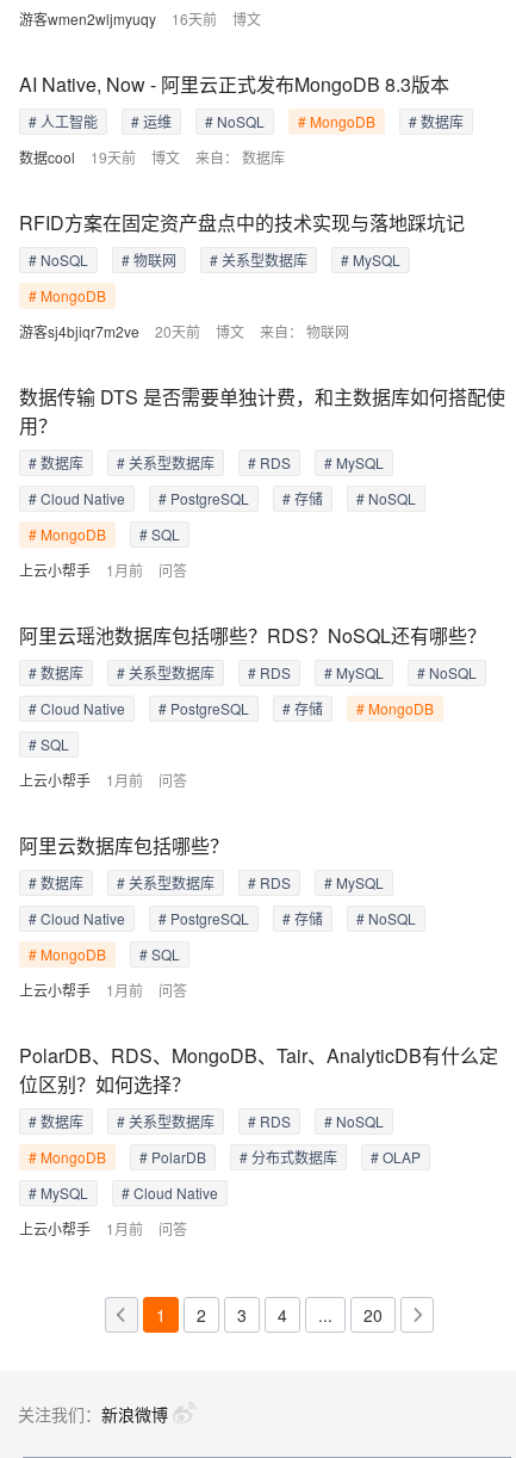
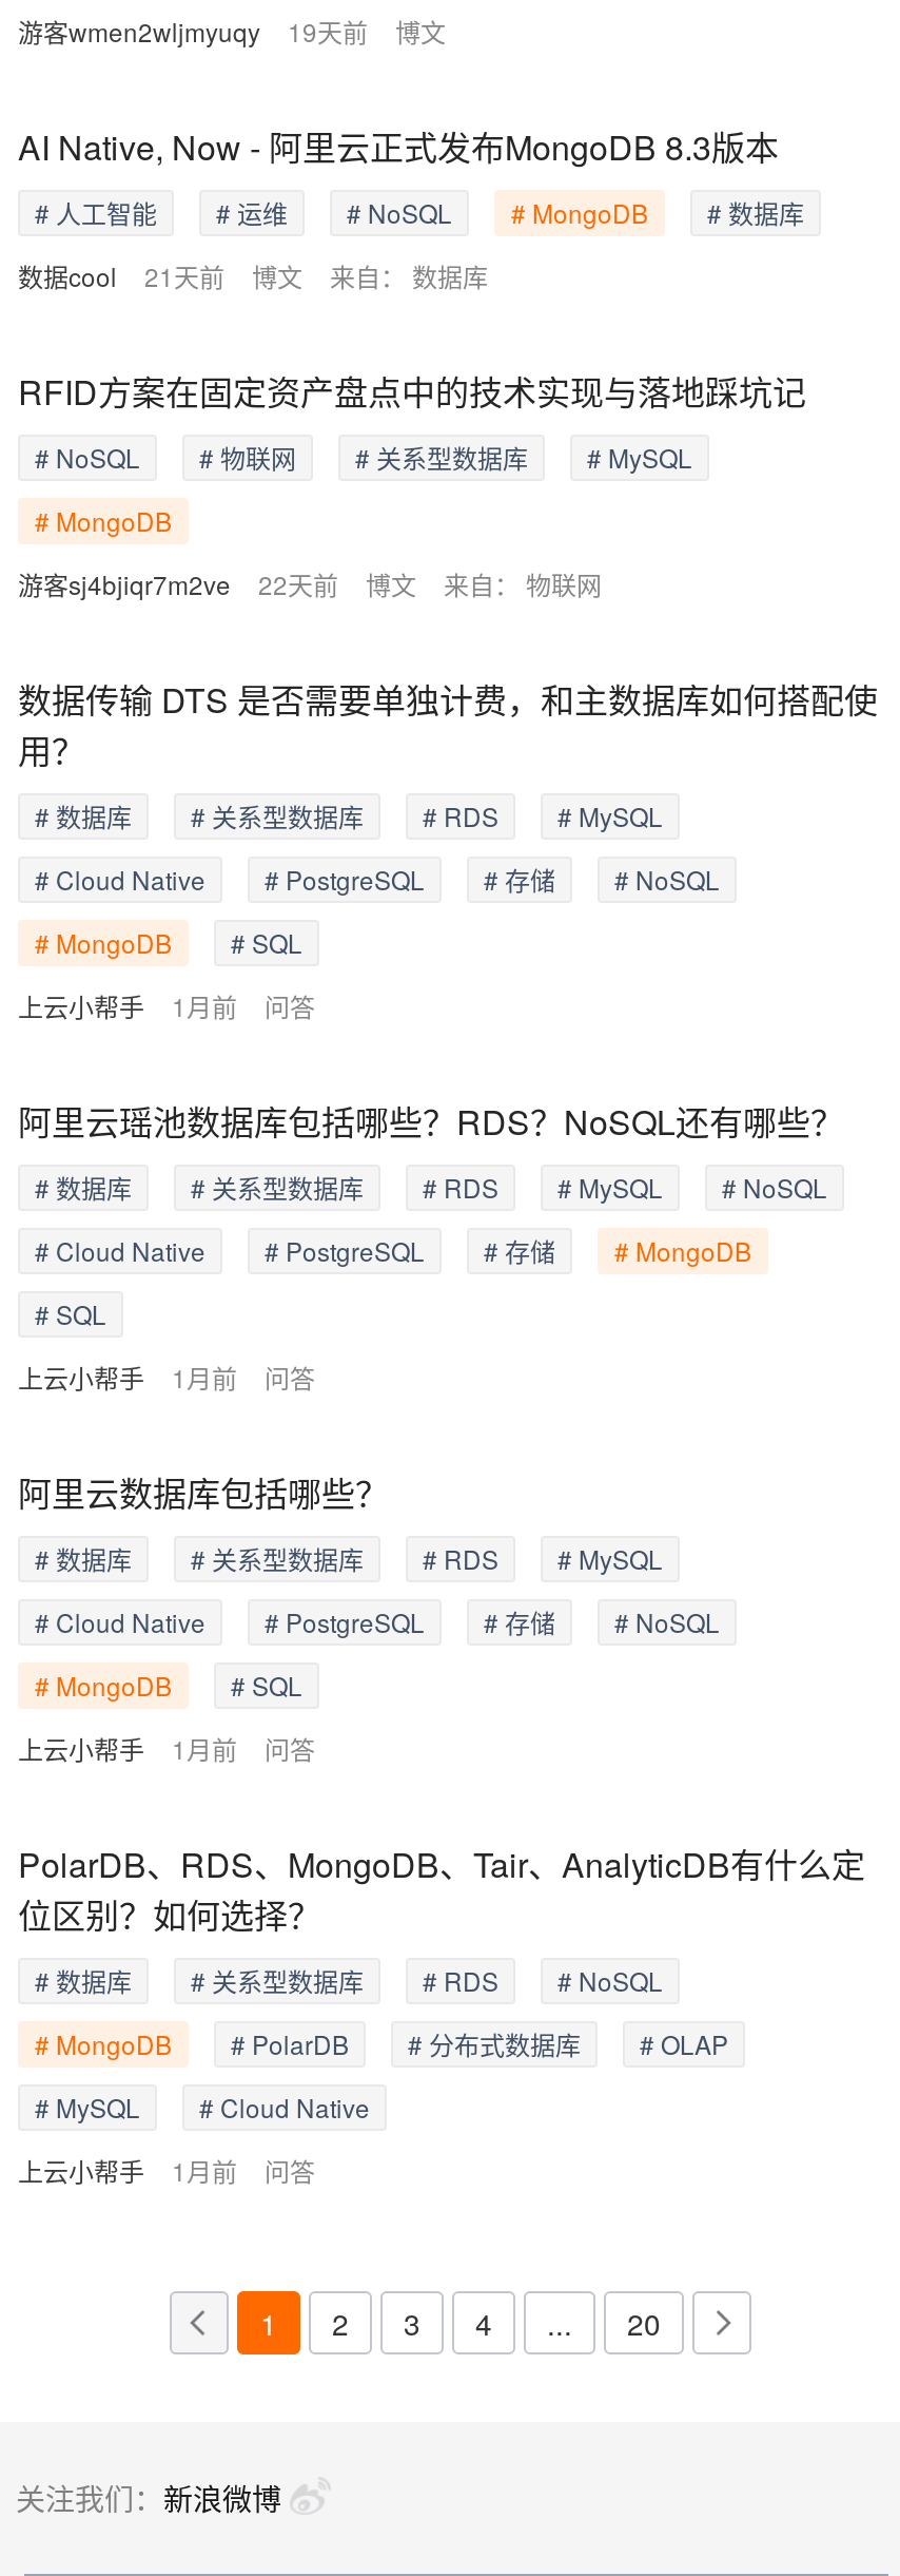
[19,8,261,29] 游客wmen2wljmyuqy 16天前 博文 -> [18,13,446,49] 游客wmen2wljmyuqy 19天前 博文
[19,147,285,167] 数据cool 19天前 博文 来自：数据库 -> [18,257,488,293] 数据cool 21天前 博文 来自：数据库
[19,321,349,341] 游客sj4bjiqr7m2ve 20天前 博文 来自：物联网 -> [18,565,602,601] 游客sj4bjiqr7m2ve 22天前 博文 来自：物联网

